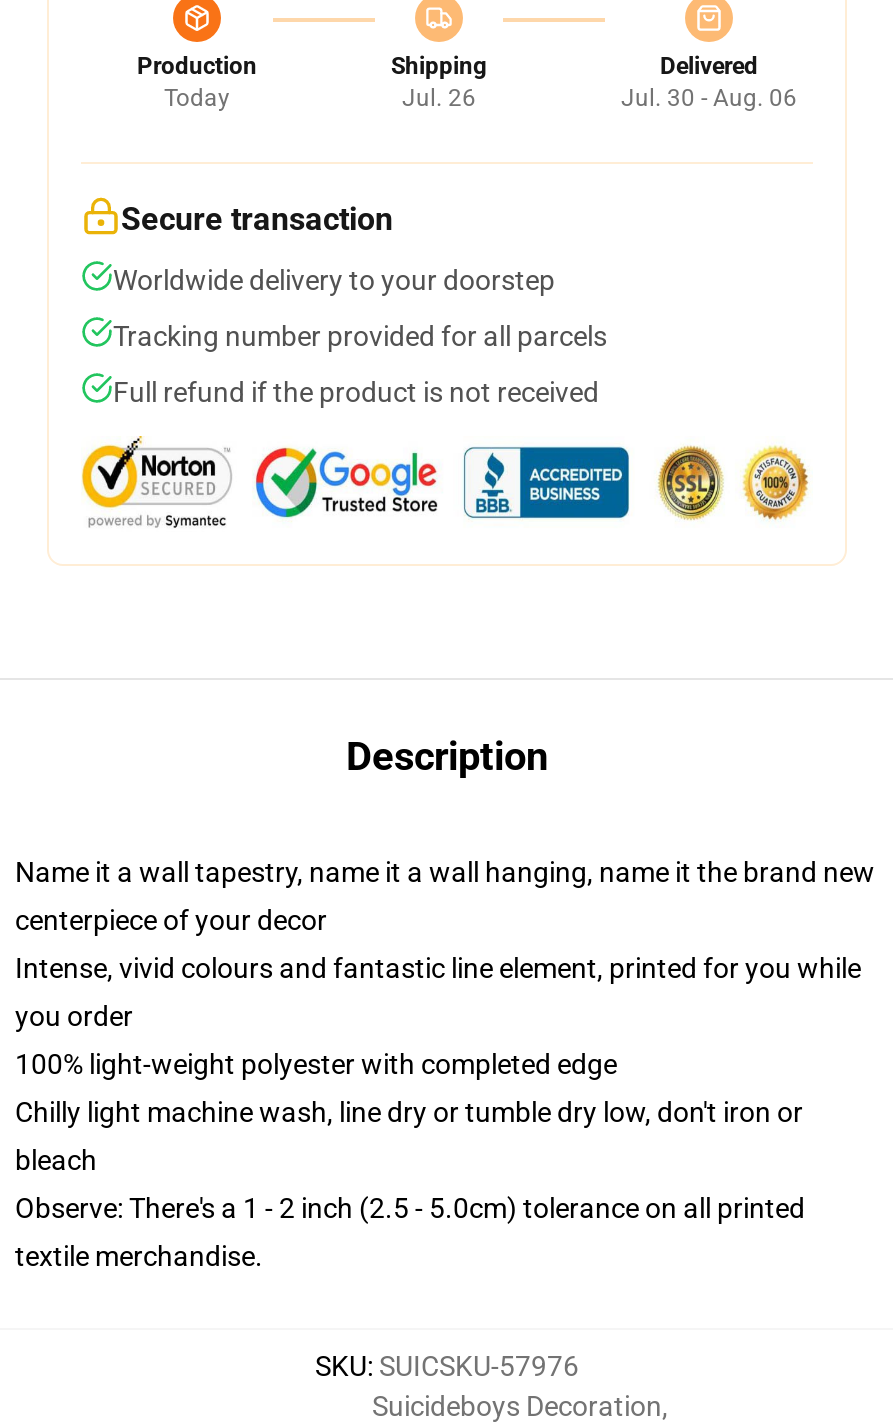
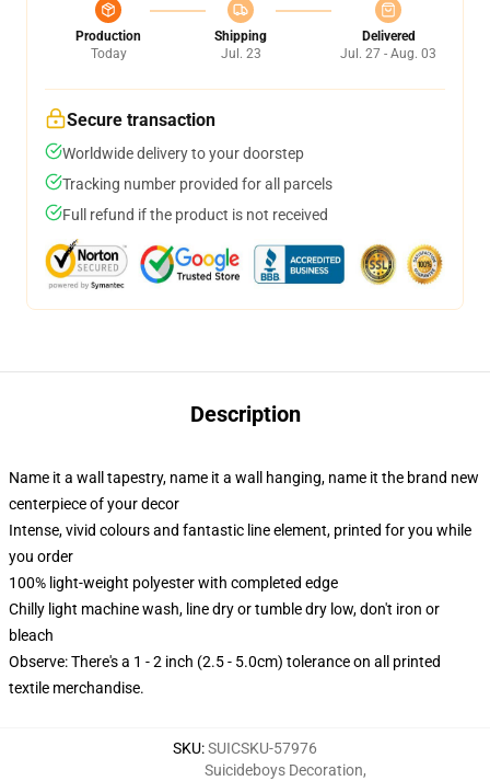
[402,84,476,112] Jul. 26 -> [220,46,261,61] Jul. 23
[621,84,797,112] Jul. 30 - Aug. 06 -> [340,46,436,61] Jul. 27 - Aug. 03

